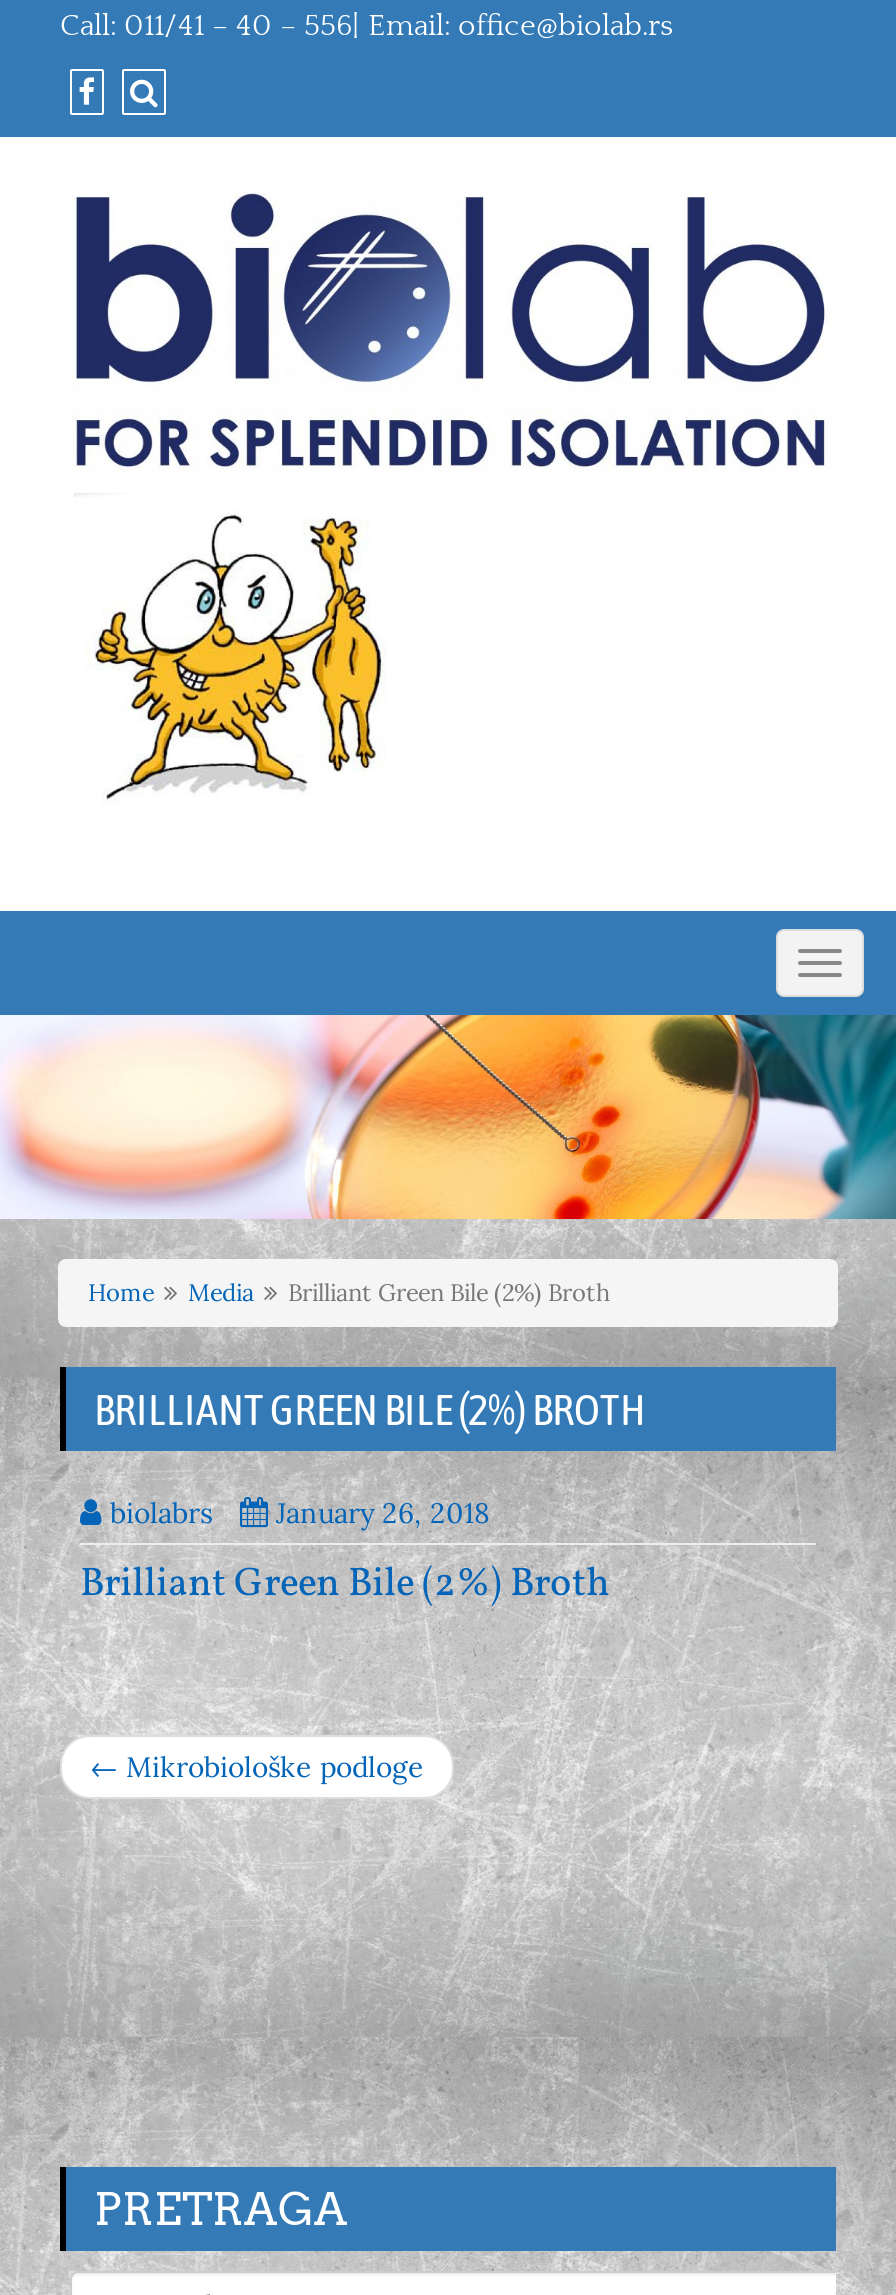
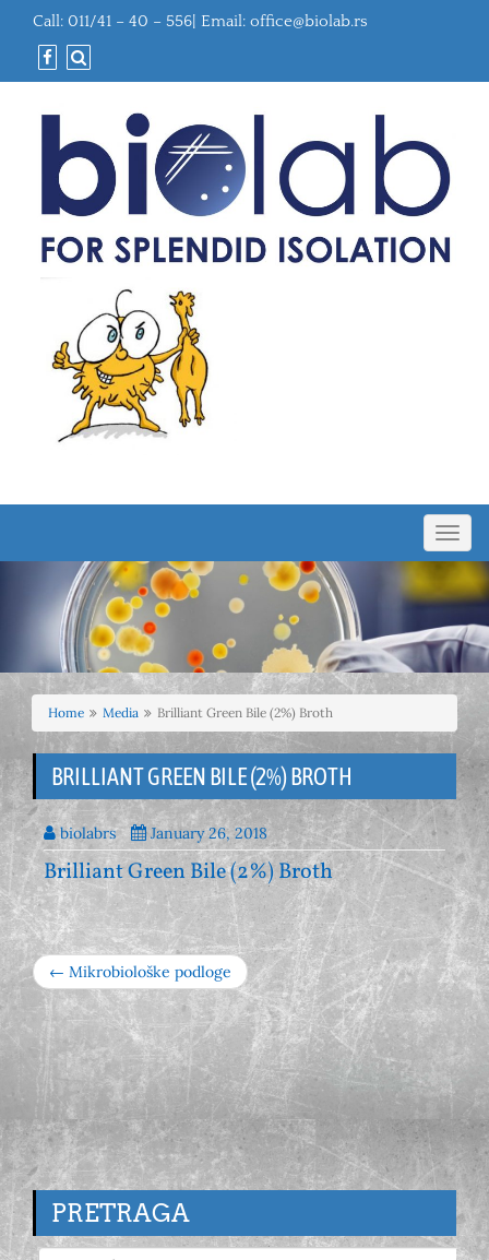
[6,1013,890,1221] [image] -> [3,560,486,674] [image]

